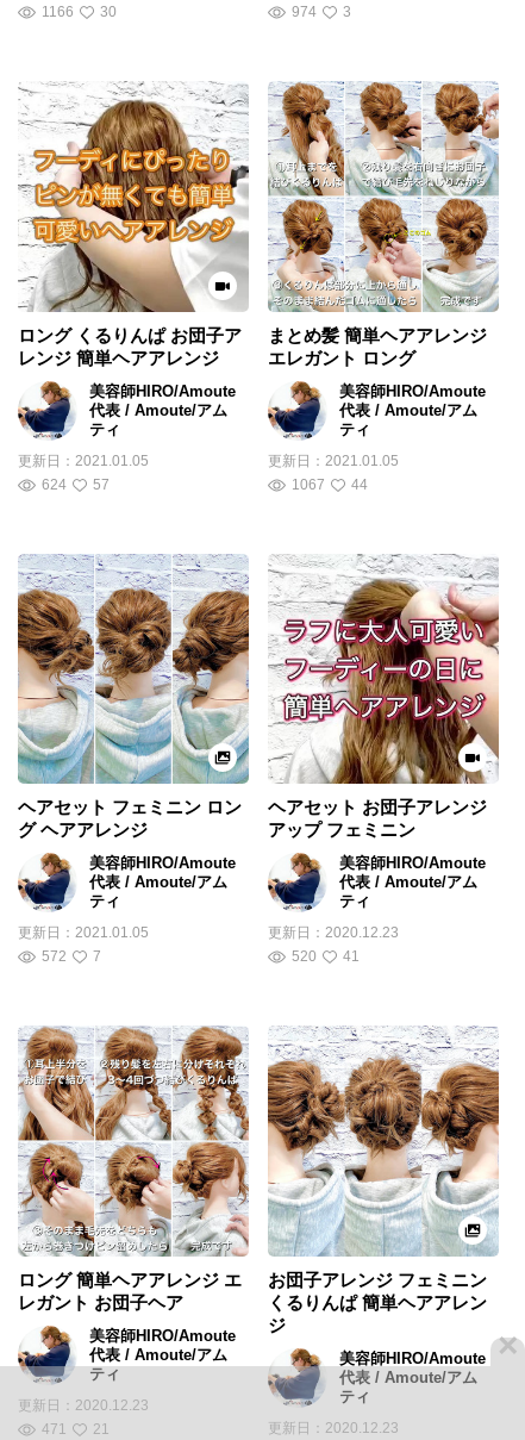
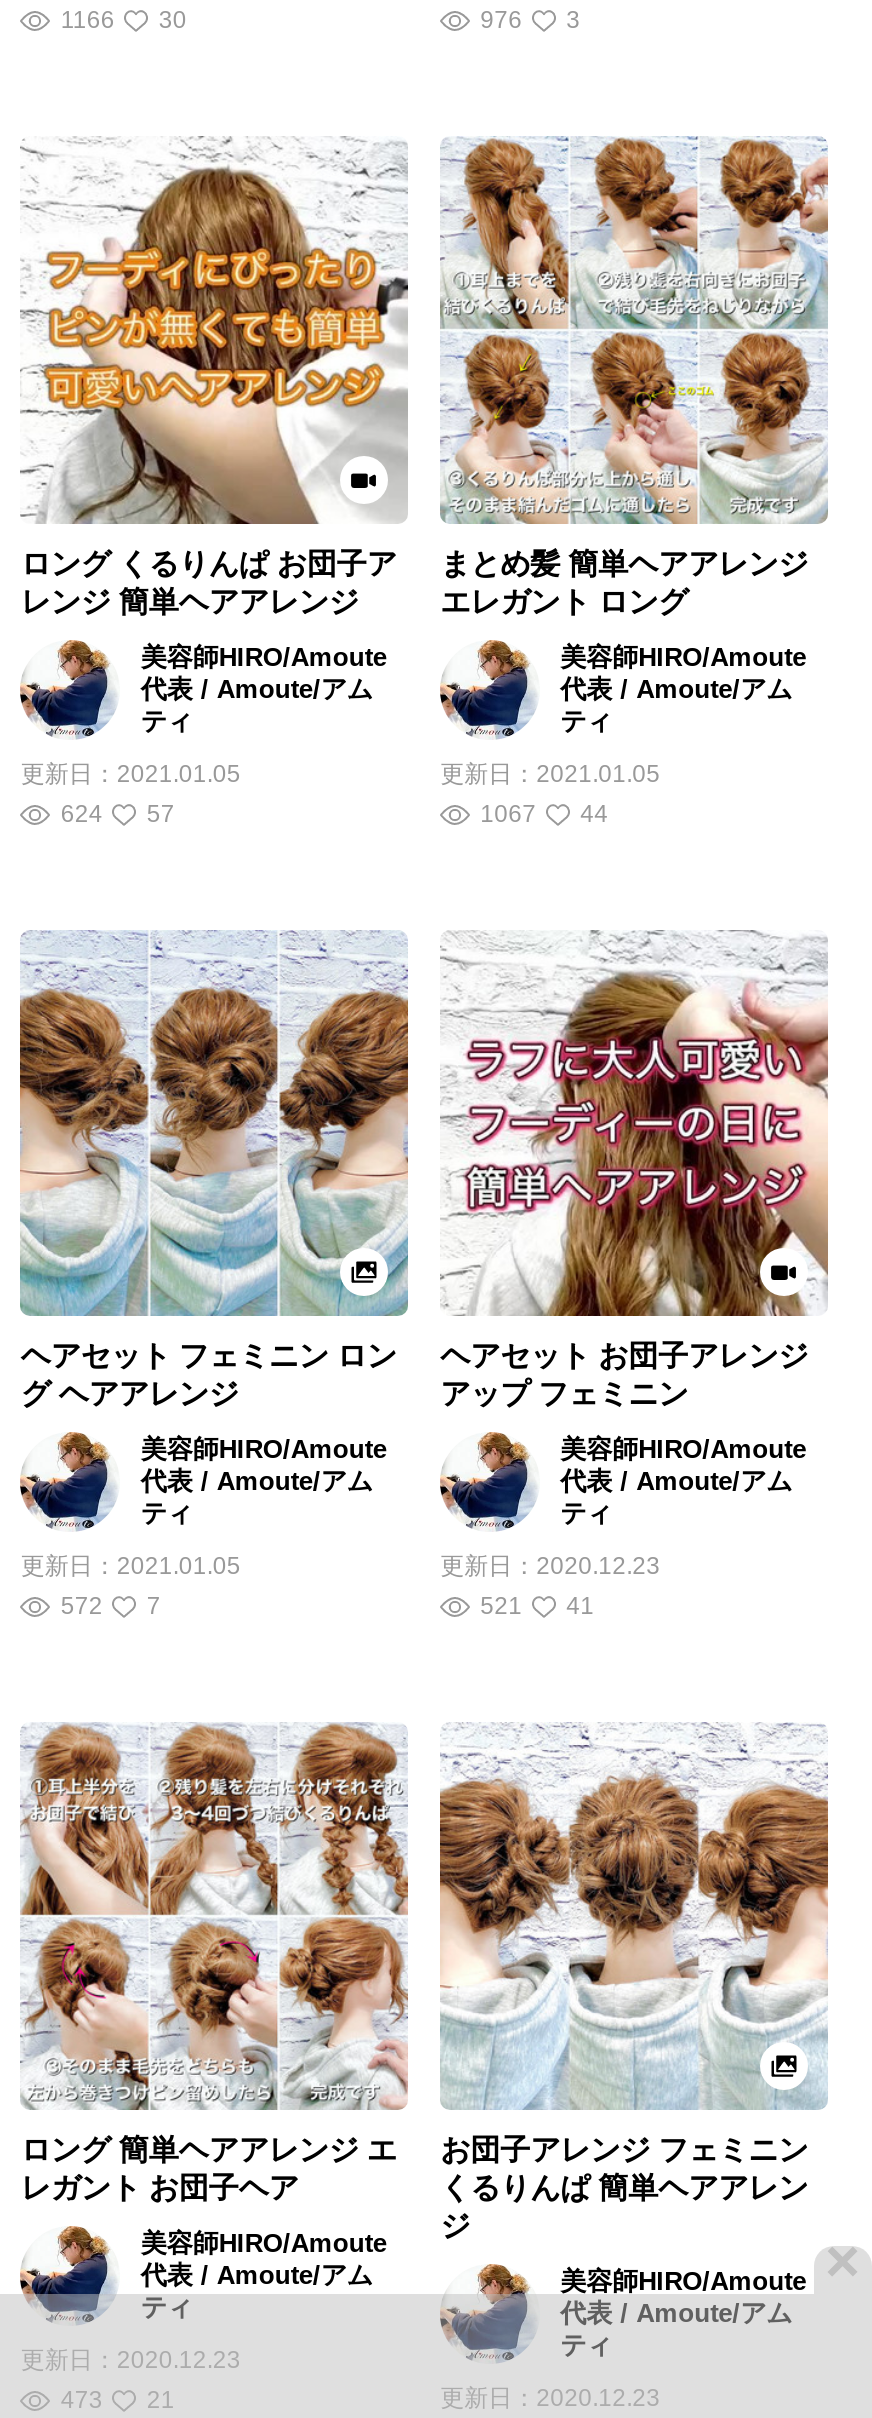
[292,4,351,20] 974 3 -> [480,6,580,34] 976 3
[292,948,360,965] 520 41 -> [480,1592,594,1620] 521 41
[42,1420,110,1437] 471 21 -> [61,2385,175,2413] 473 21

